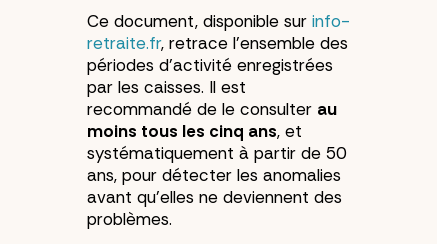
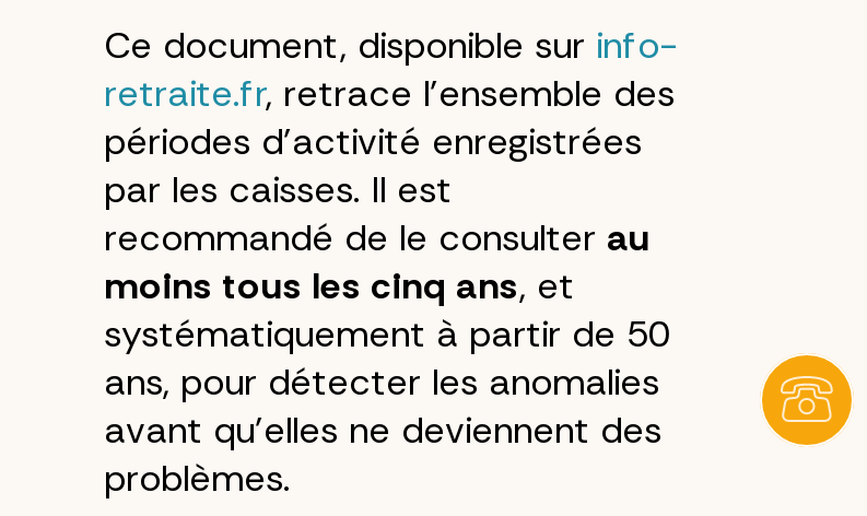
none -> [760,353,854,447] [image]

